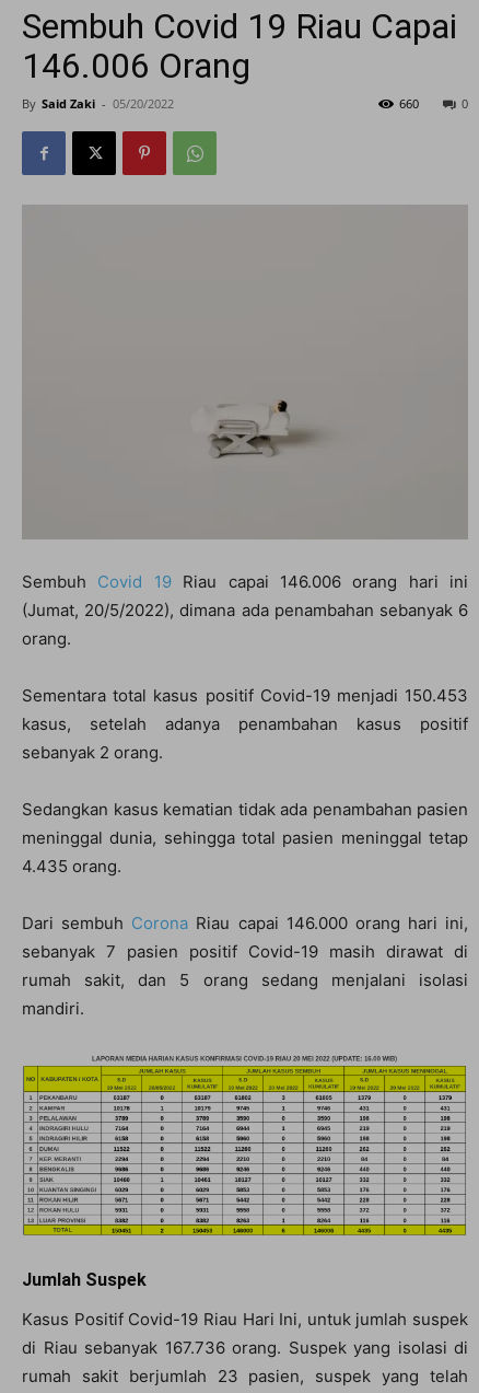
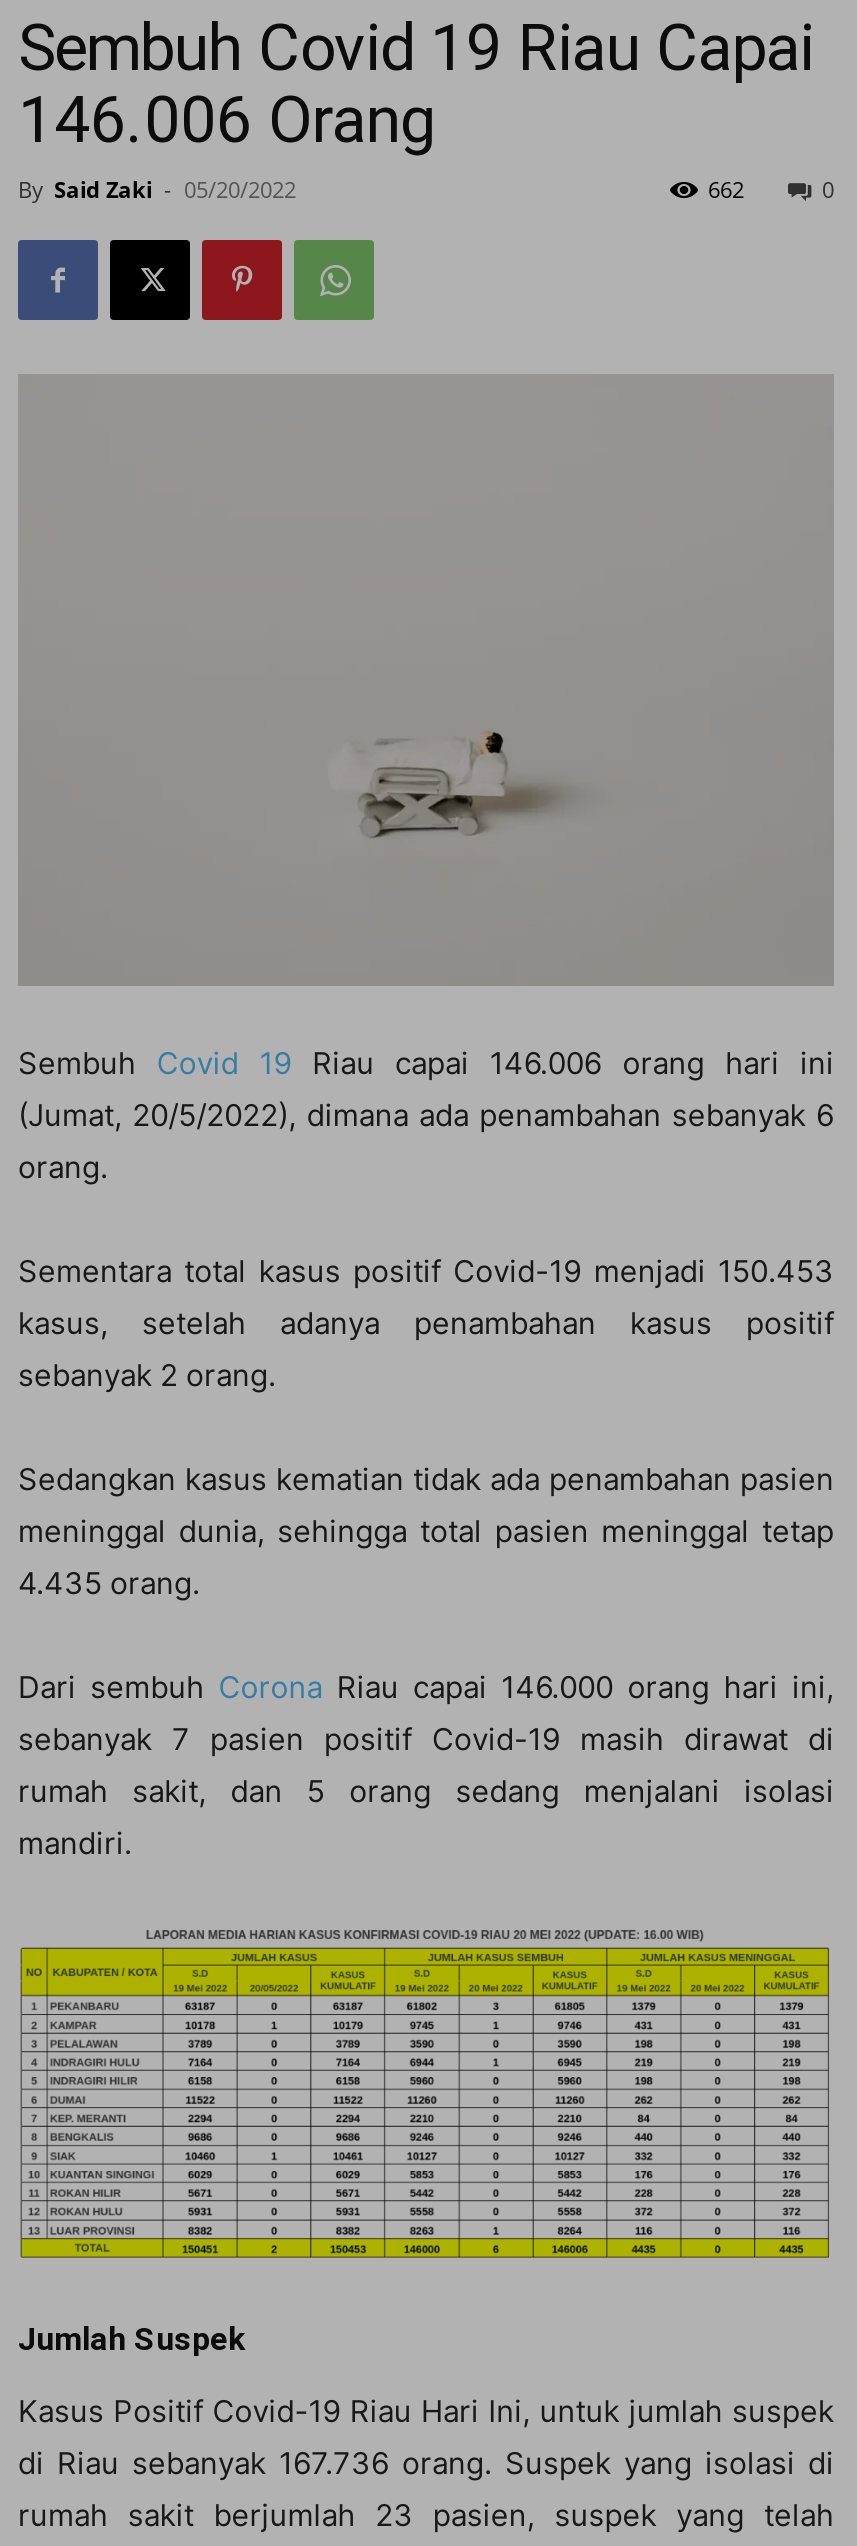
[399,95,419,112] 660 -> [708,174,744,204] 662

